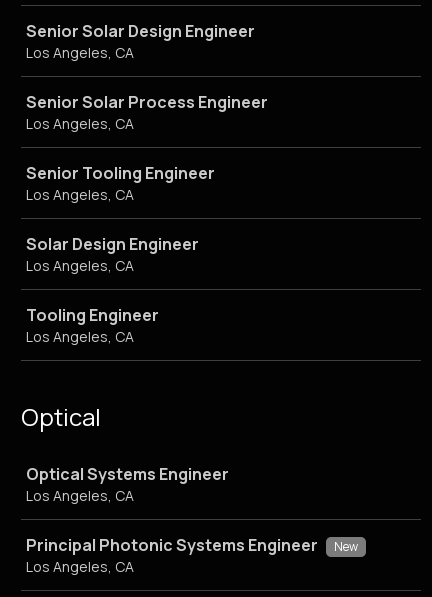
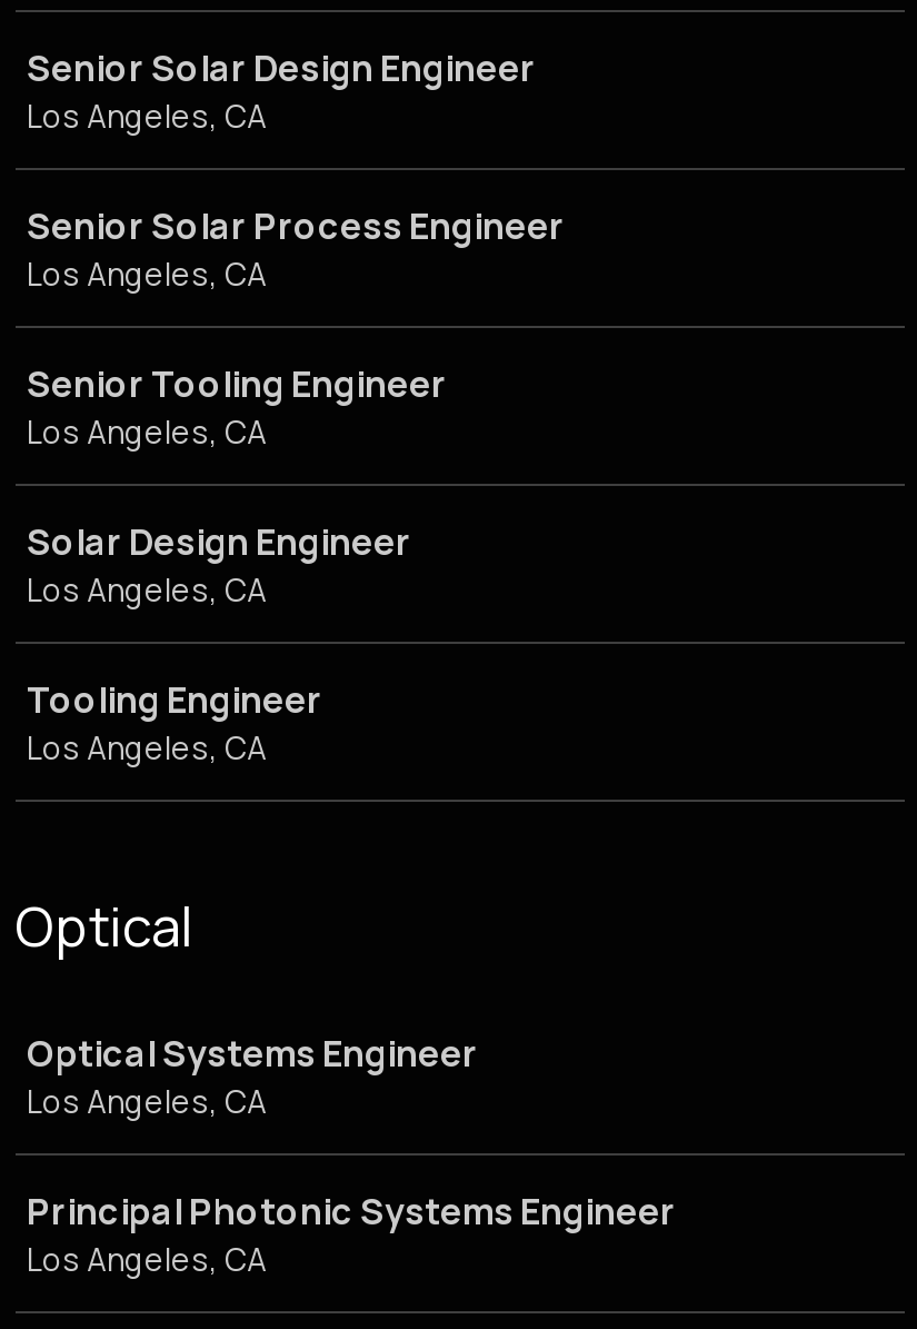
[334,538,358,555] New -> none

